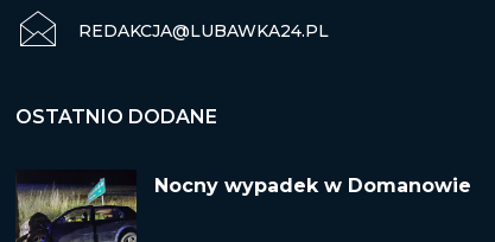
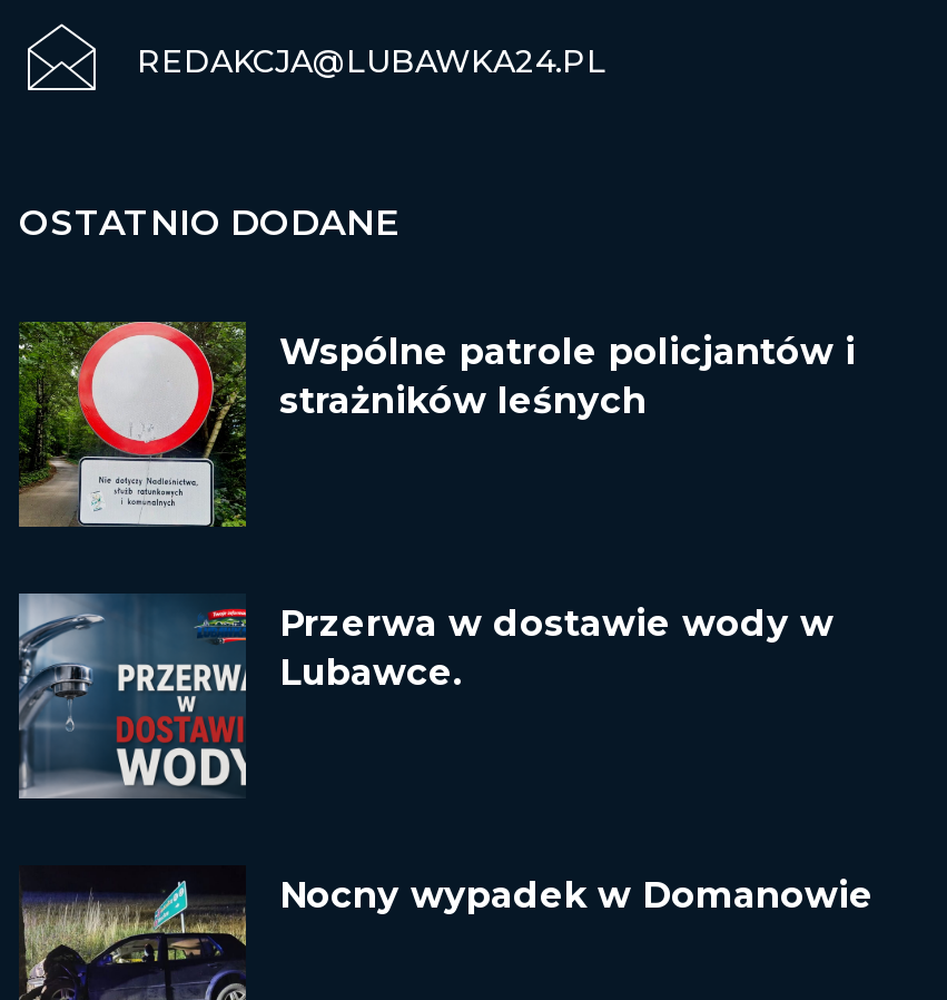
none -> [17,320,856,529] [image] | Wspólne patrole policjantów i | strażników leśnych
none -> [17,569,833,801] [image] | Przerwa w dostawie wody w | Lubawce.

